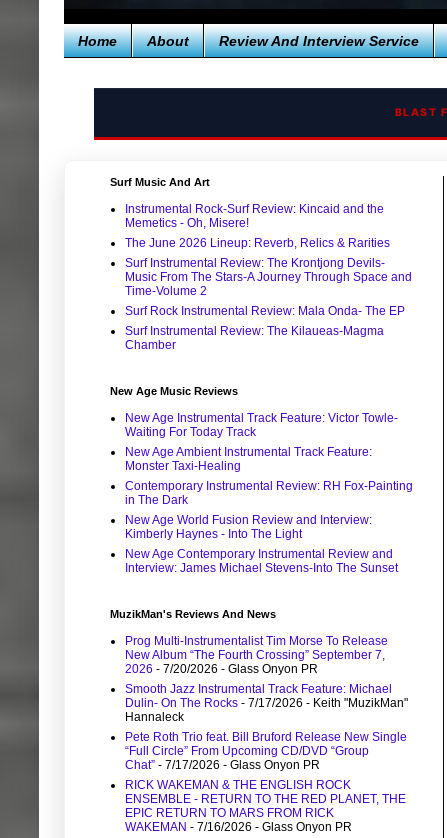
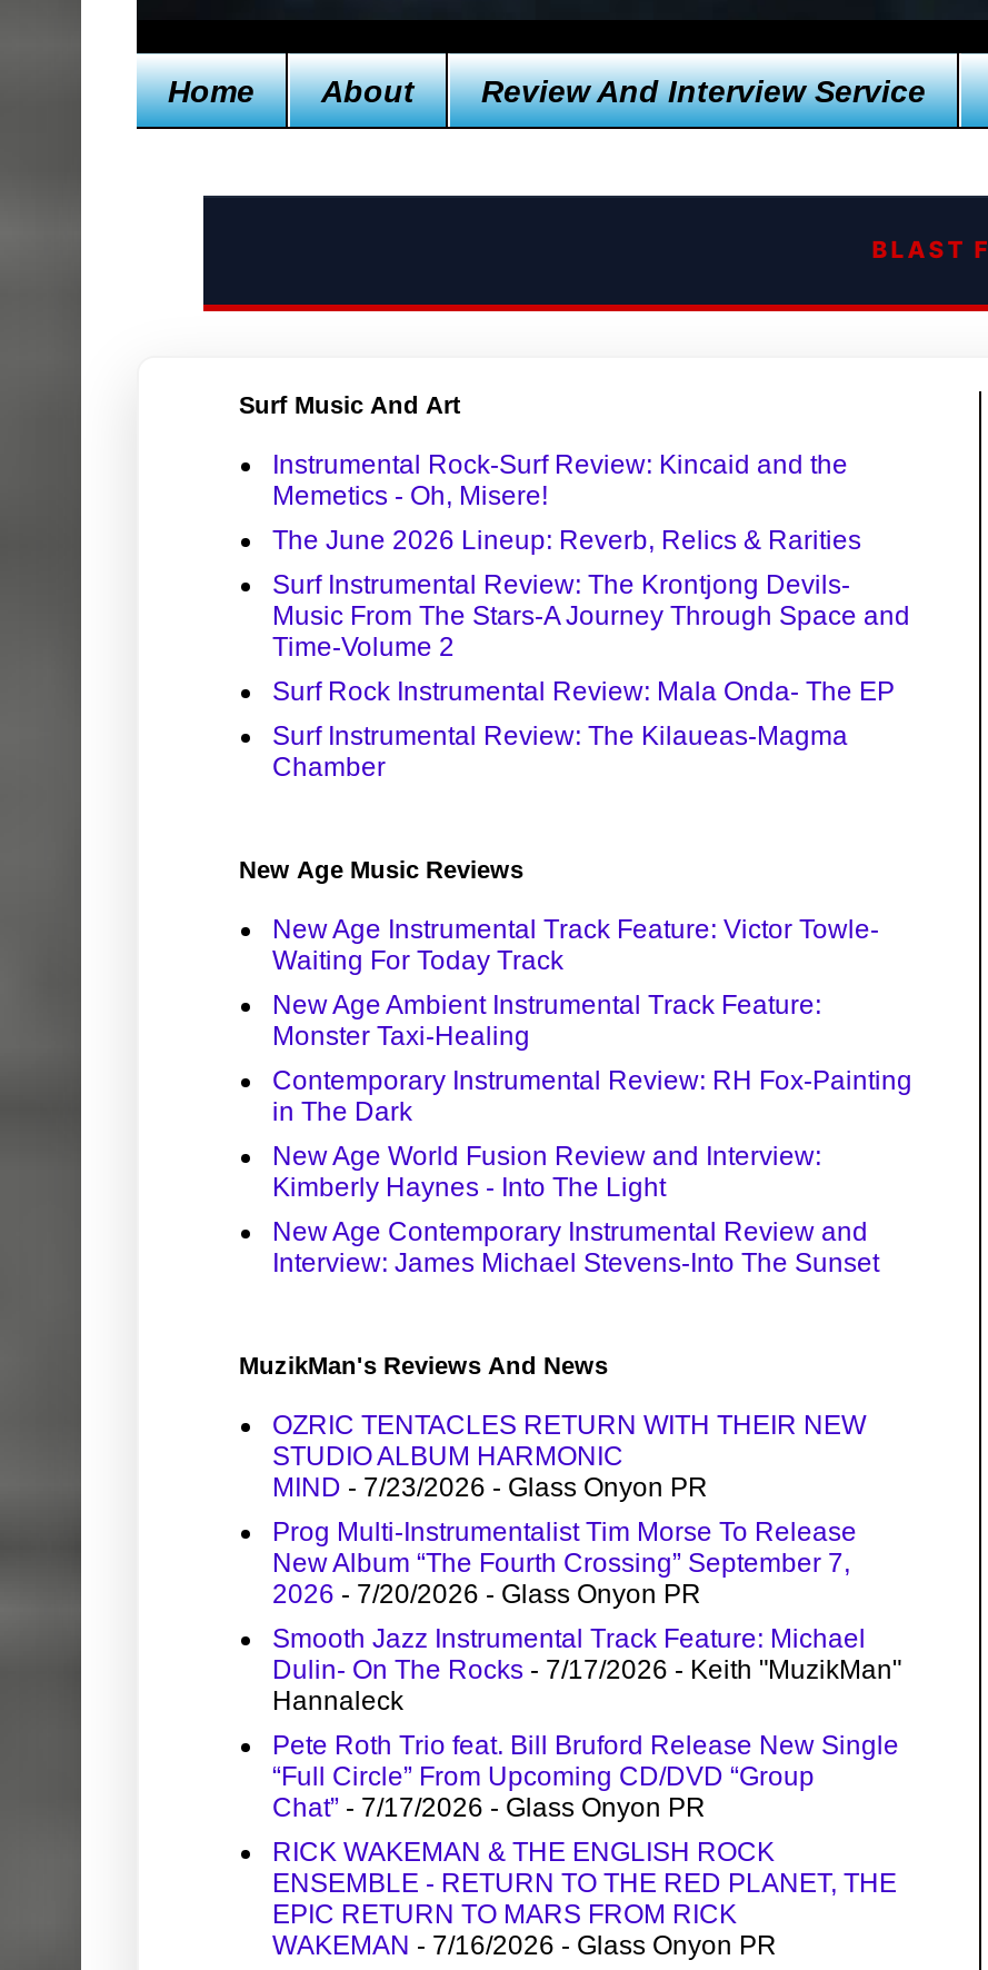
none -> [272,1410,866,1503] OZRIC TENTACLES RETURN WITH THEIR NEW | STUDIO ALBUM HARMONIC | MIND - 7/23/2026 - Glass Onyon PR

